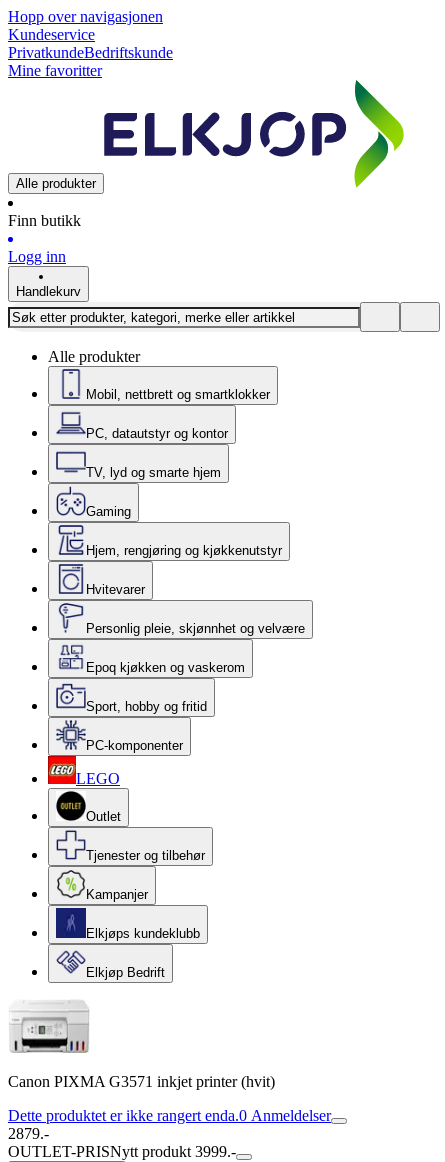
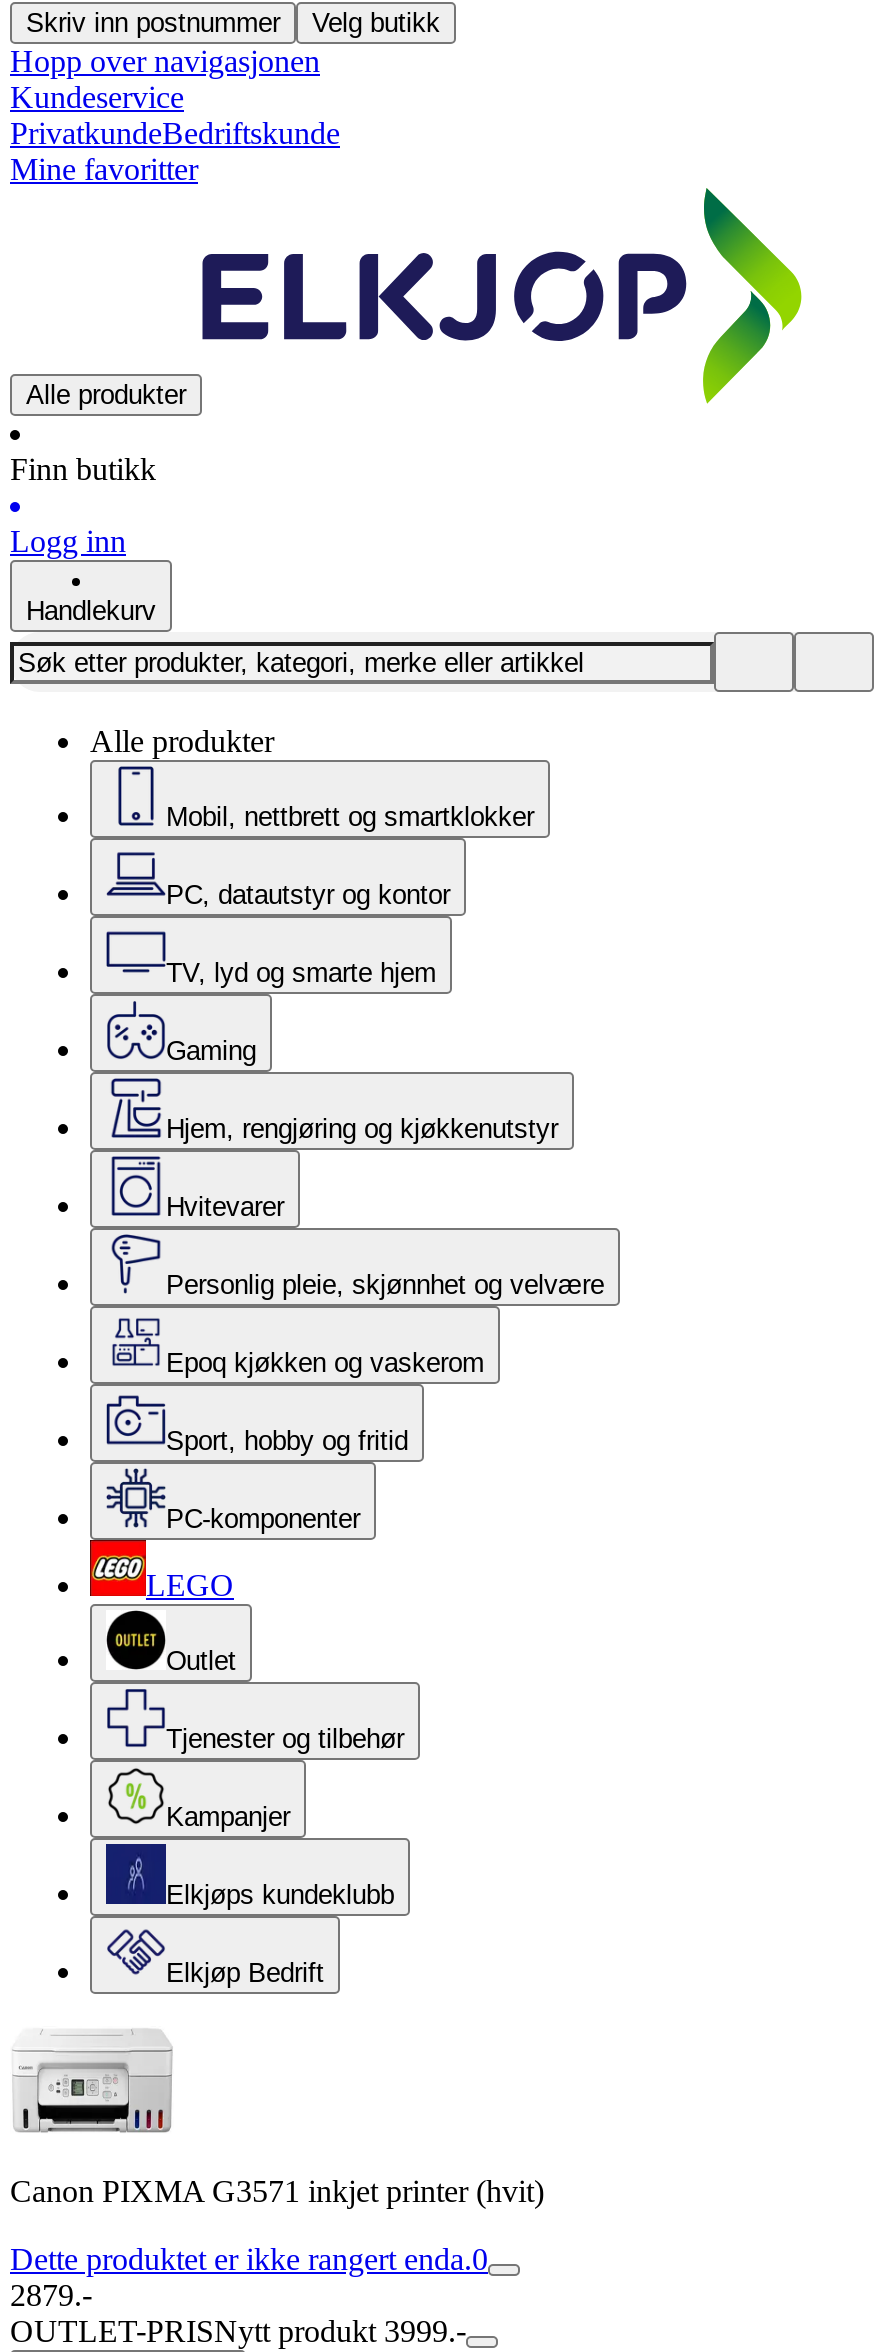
none -> [26,8,440,38] Skriv inn postnummer | Velg butikk
[8,1107,331,1124] Dette produktet er ikke rangert enda.0 Anmeldelser -> [10,2242,488,2276] Dette produktet er ikke rangert enda.0

